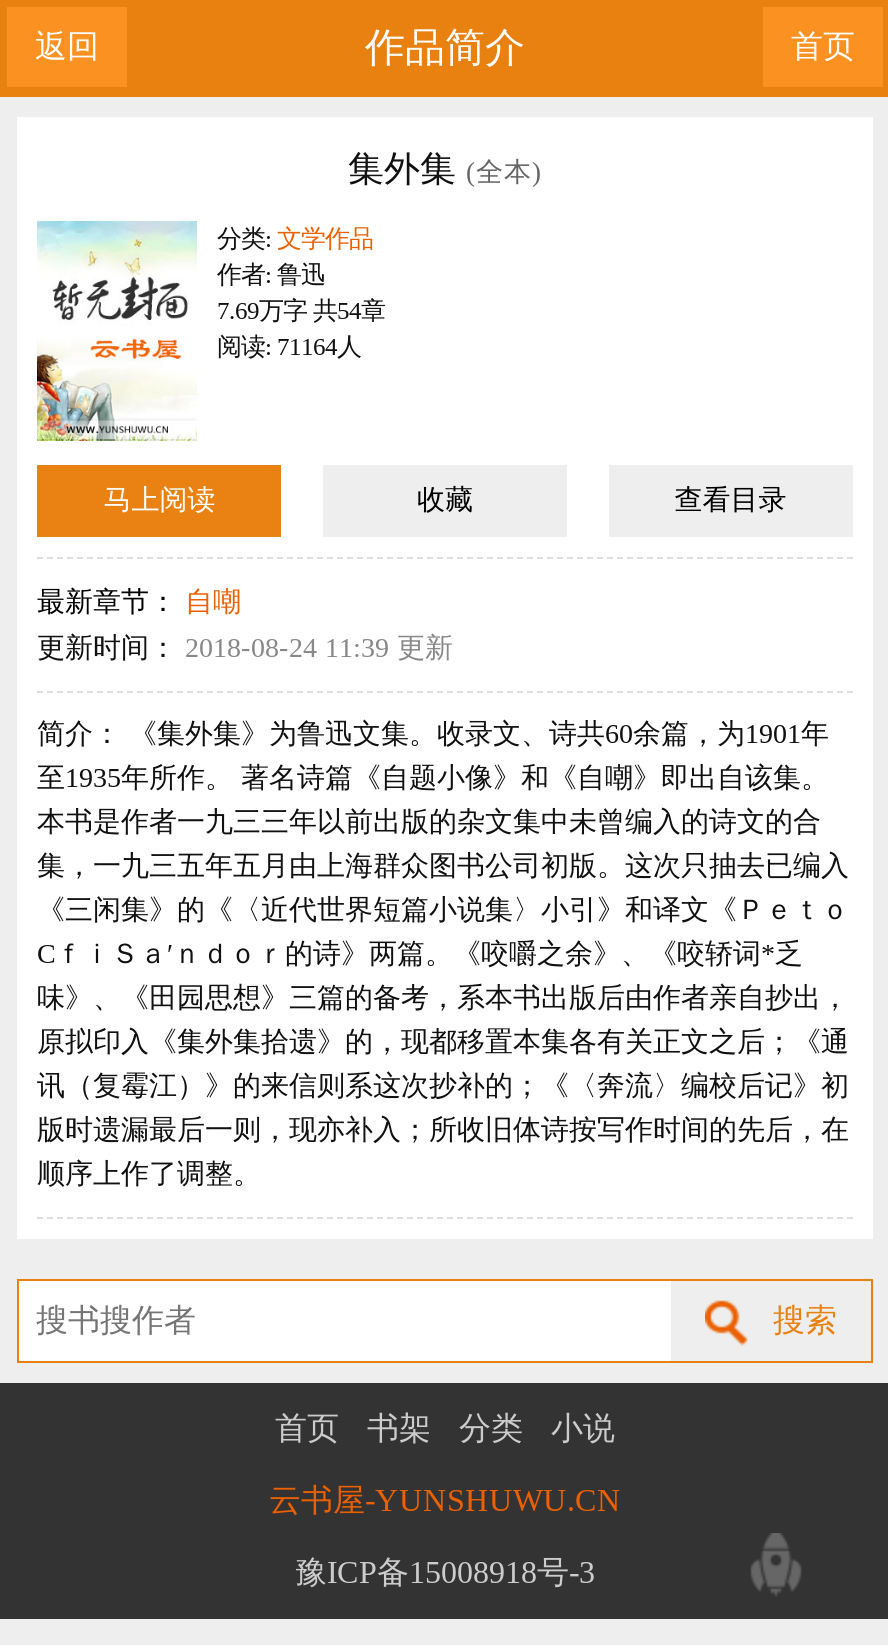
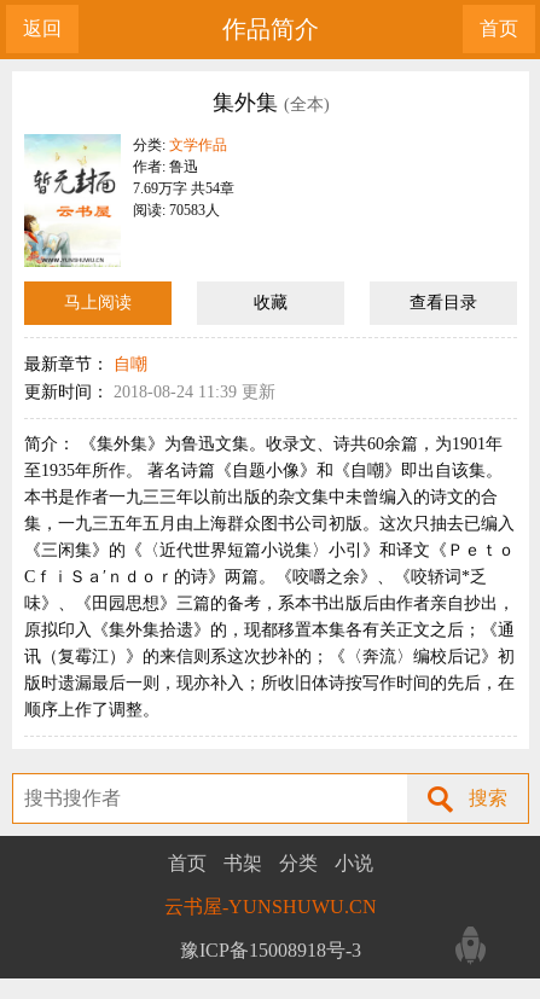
[217,333,361,361] 阅读: 71164人 -> [133,202,220,219] 阅读: 70583人

